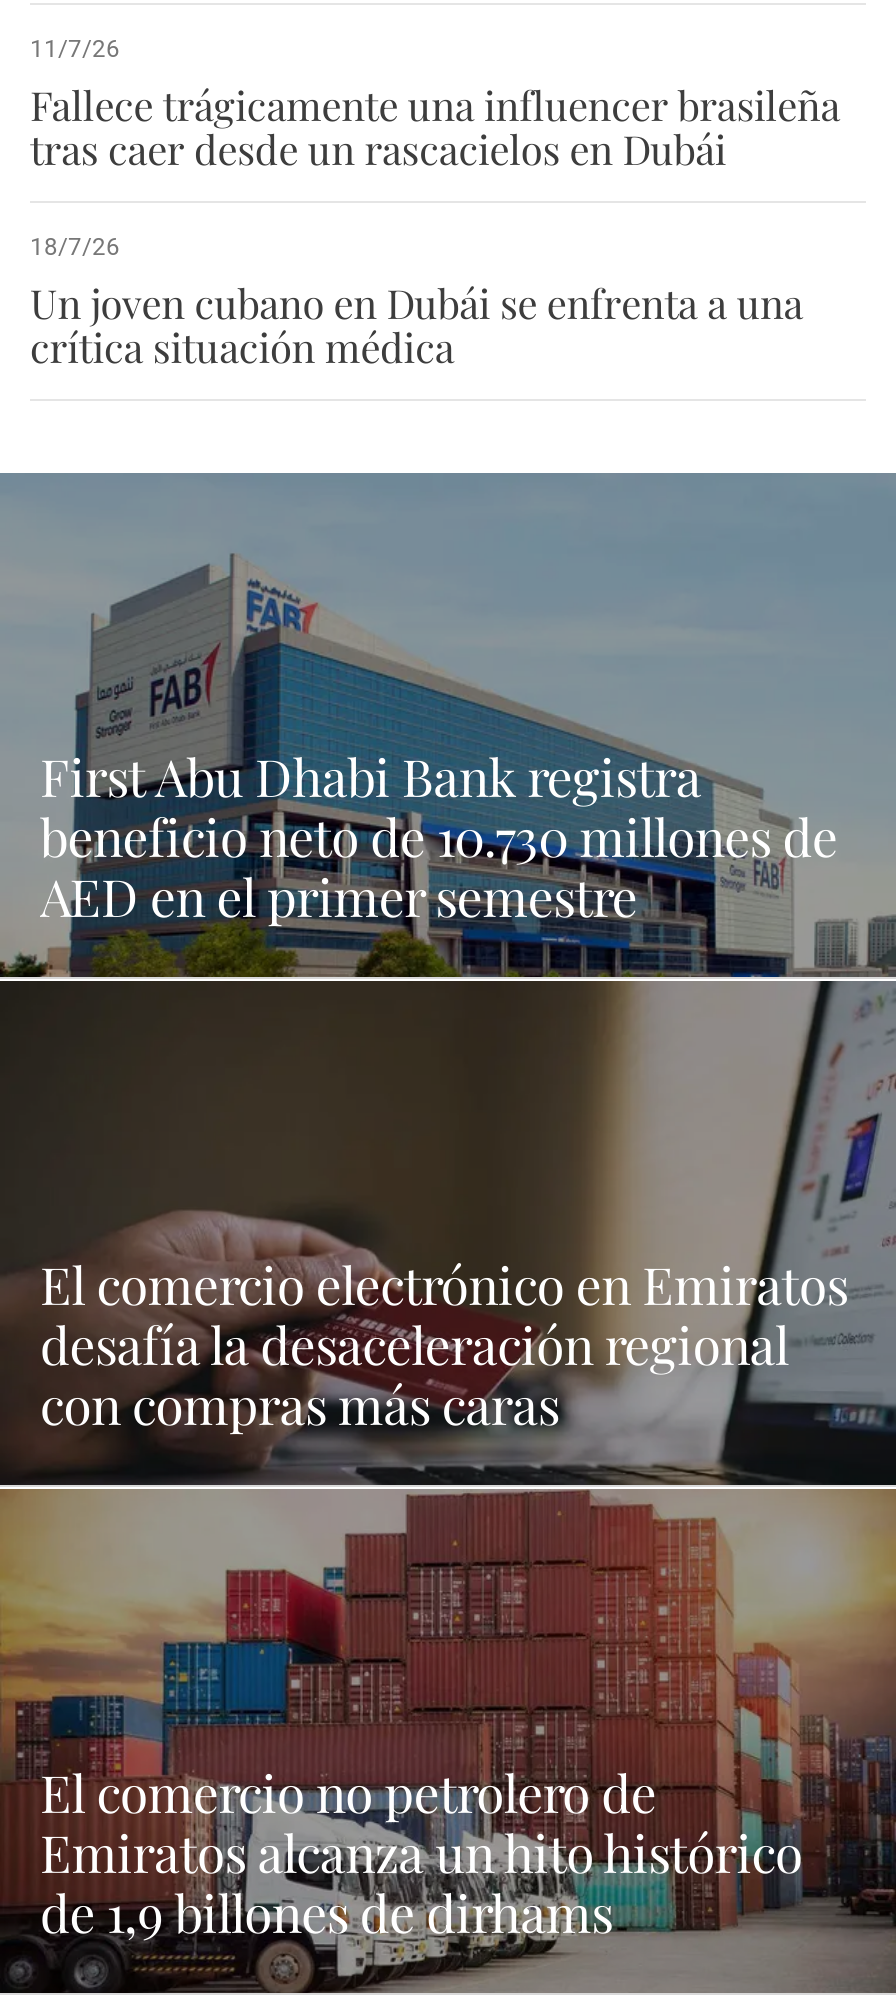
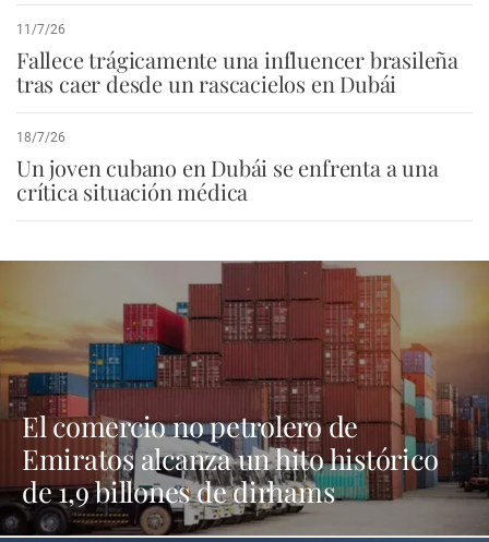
[6,472,890,1490] [image] | First Abu Dhabi Bank registra | beneficio neto de 10.730 millones de | AED en el primer semestre -> none
[40,1249,848,1437] El comercio electrónico en Emiratos | desafía la desaceleración regional | con compras más caras -> none

